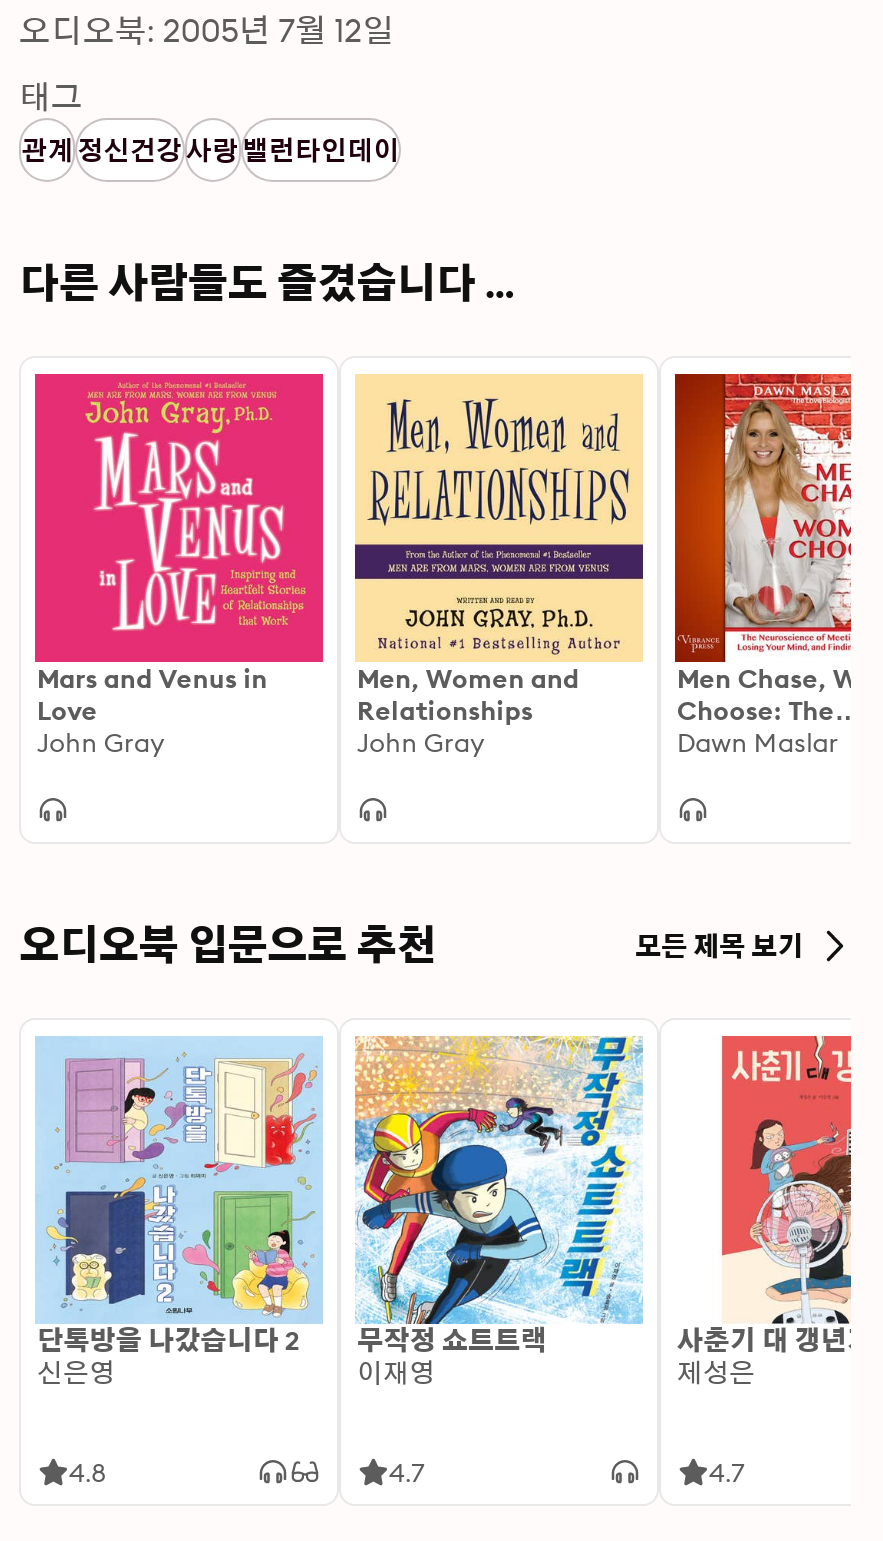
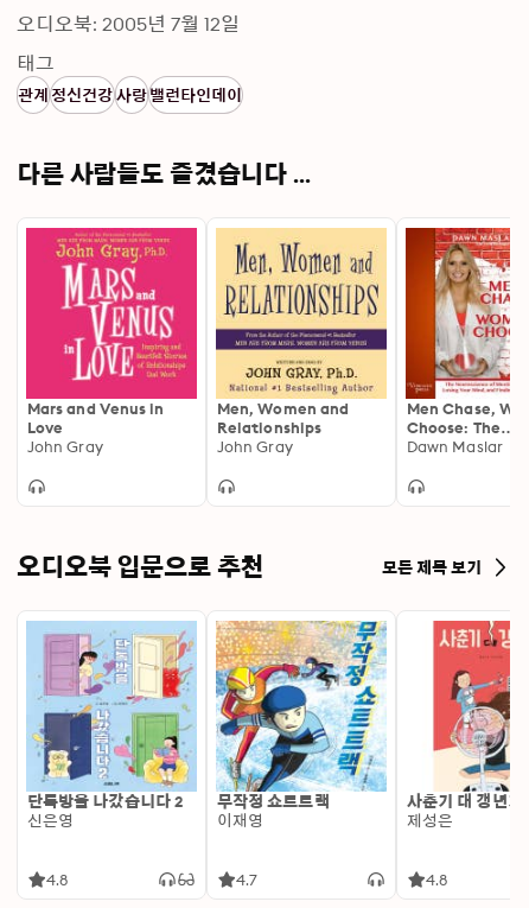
[709,1456,745,1488] 4.7 -> [426,870,447,889] 4.8

